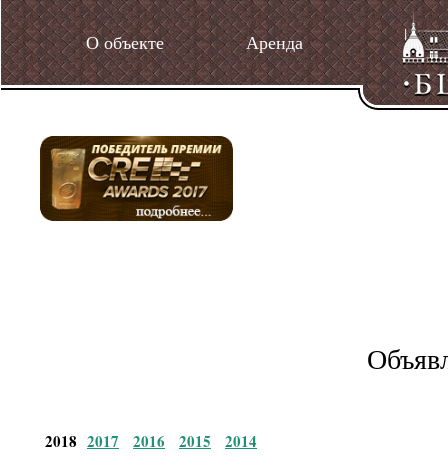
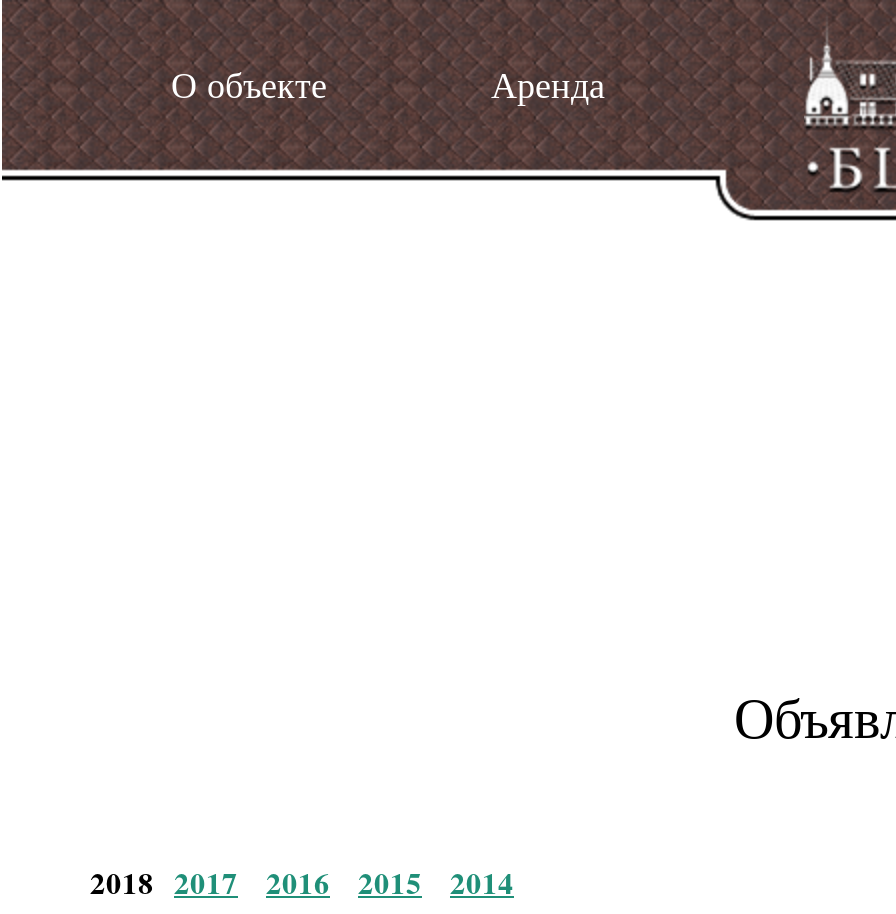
[39,135,234,222] [image] -> none

